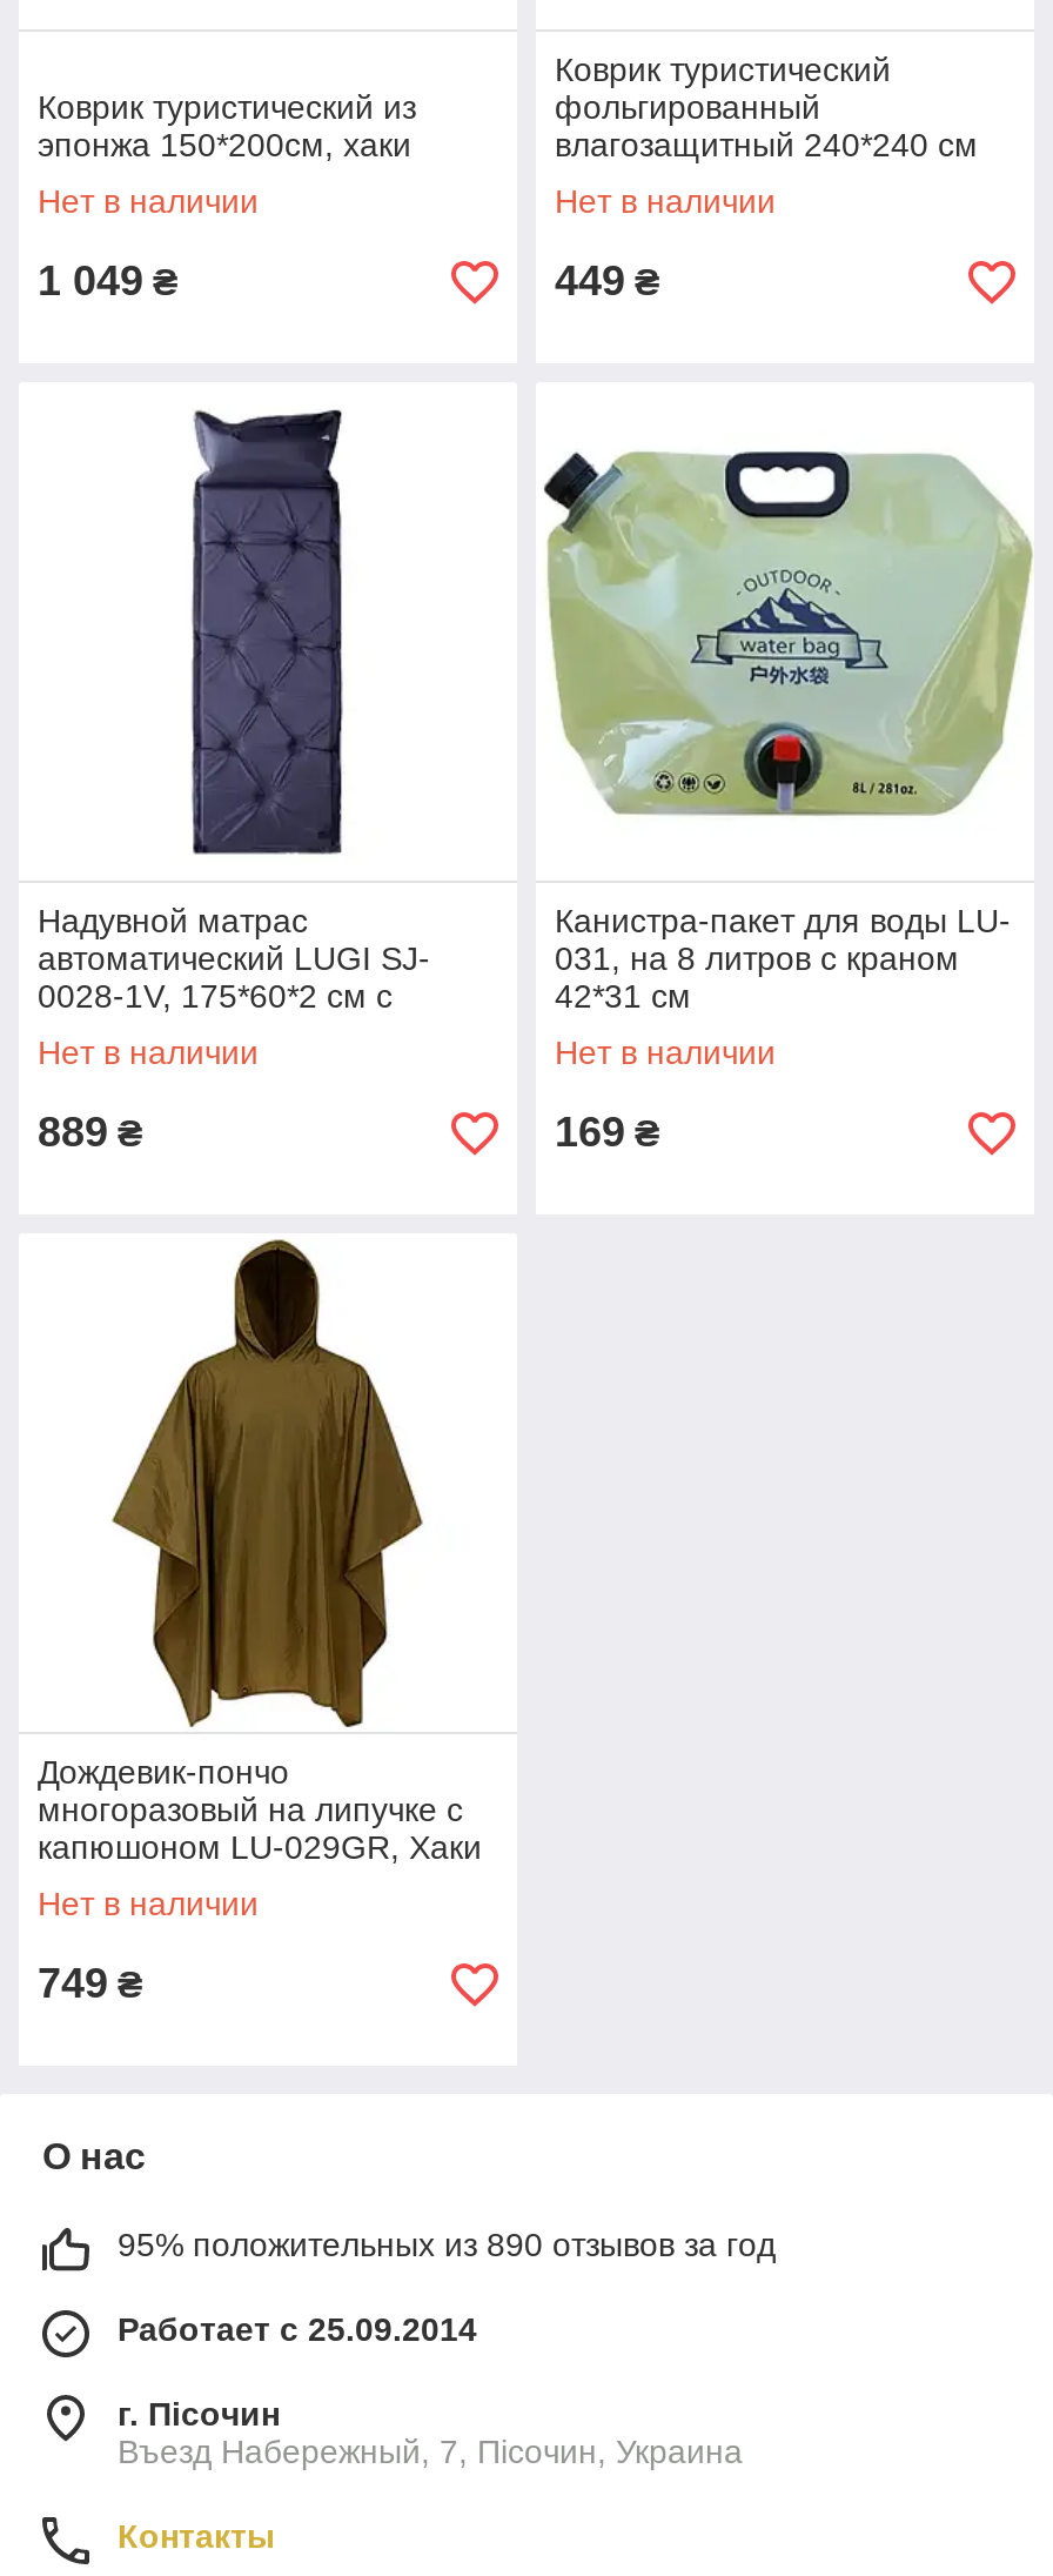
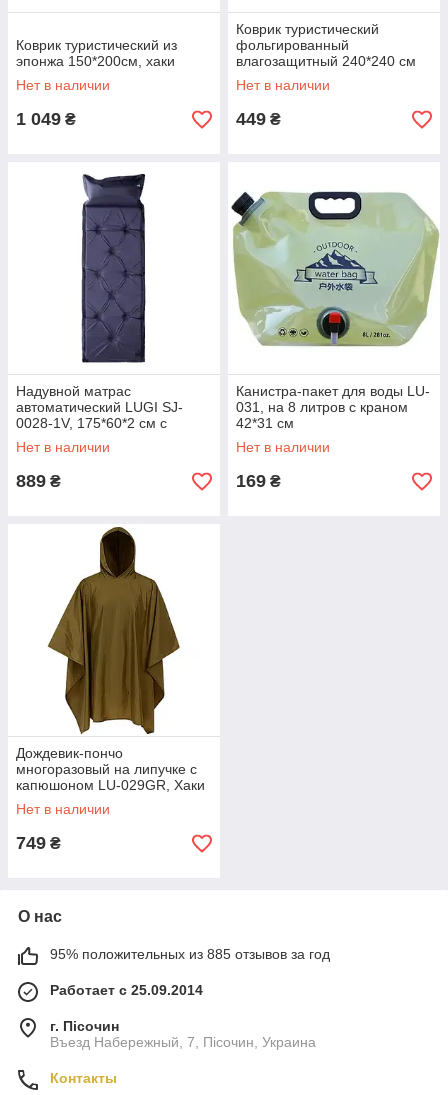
[118,2226,776,2263] 95% положительных из 890 отзывов за год -> [50,946,330,962] 95% положительных из 885 отзывов за год

